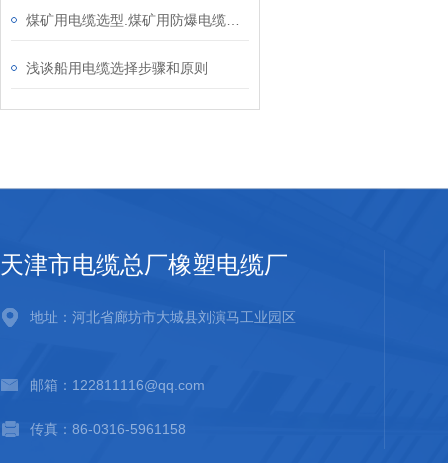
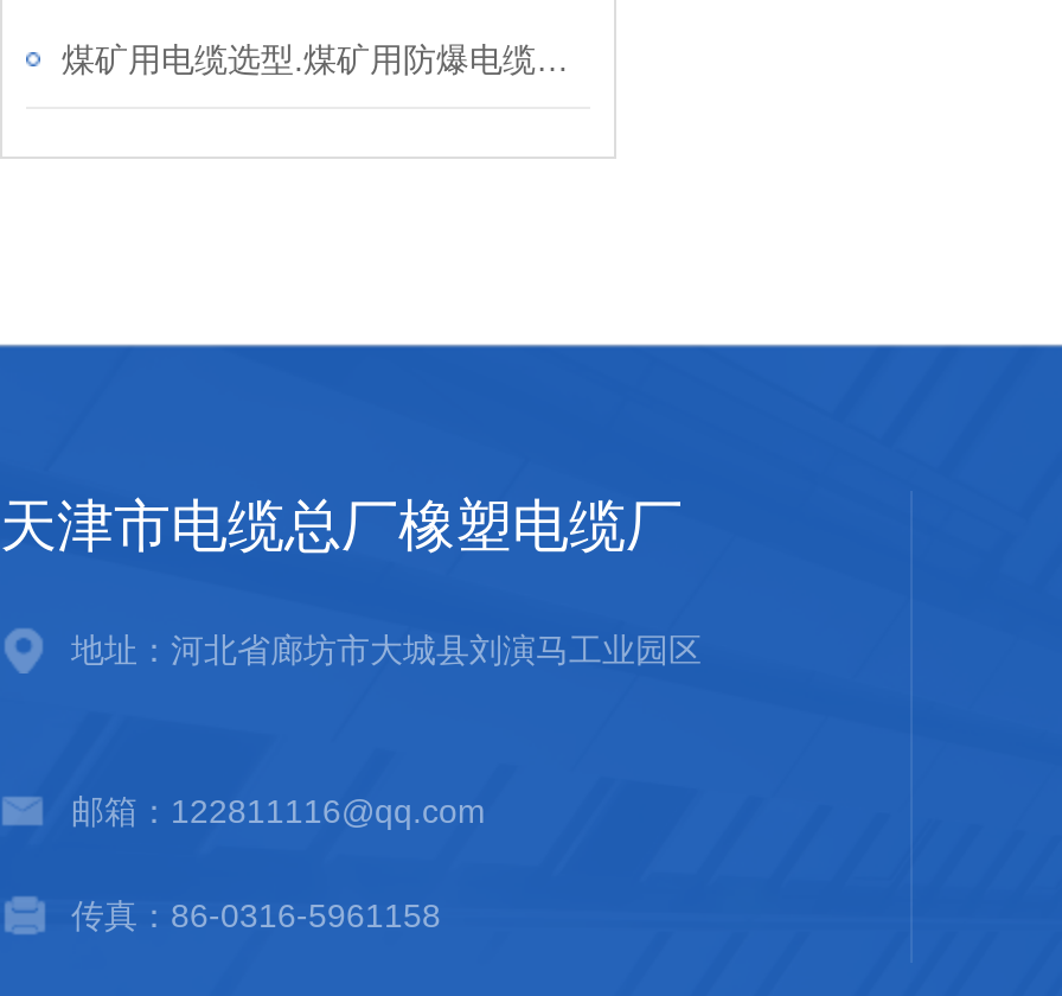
[26,60,208,76] 浅谈船用电缆选择步骤和原则 -> none

